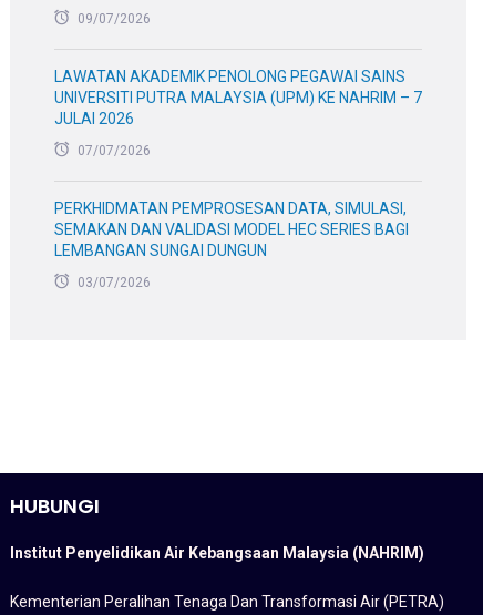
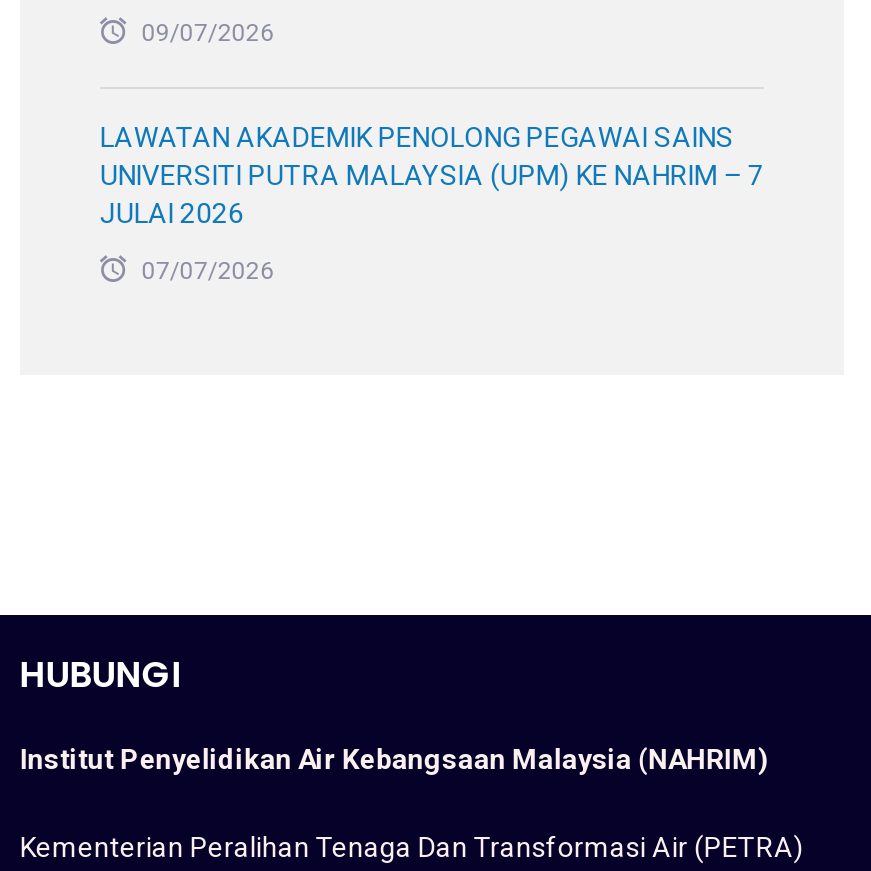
[54,200,409,290] PERKHIDMATAN PEMPROSESAN DATA, SIMULASI, | SEMAKAN DAN VALIDASI MODEL HEC SERIES BAGI | LEMBANGAN SUNGAI DUNGUN | 03/07/2026 -> none

